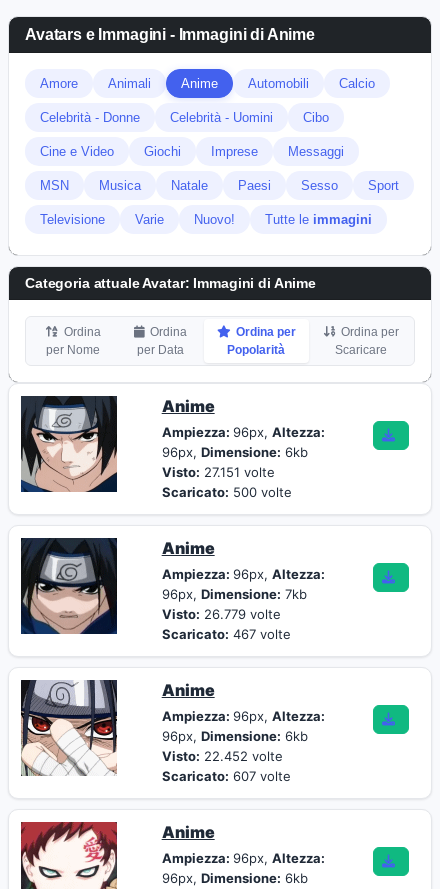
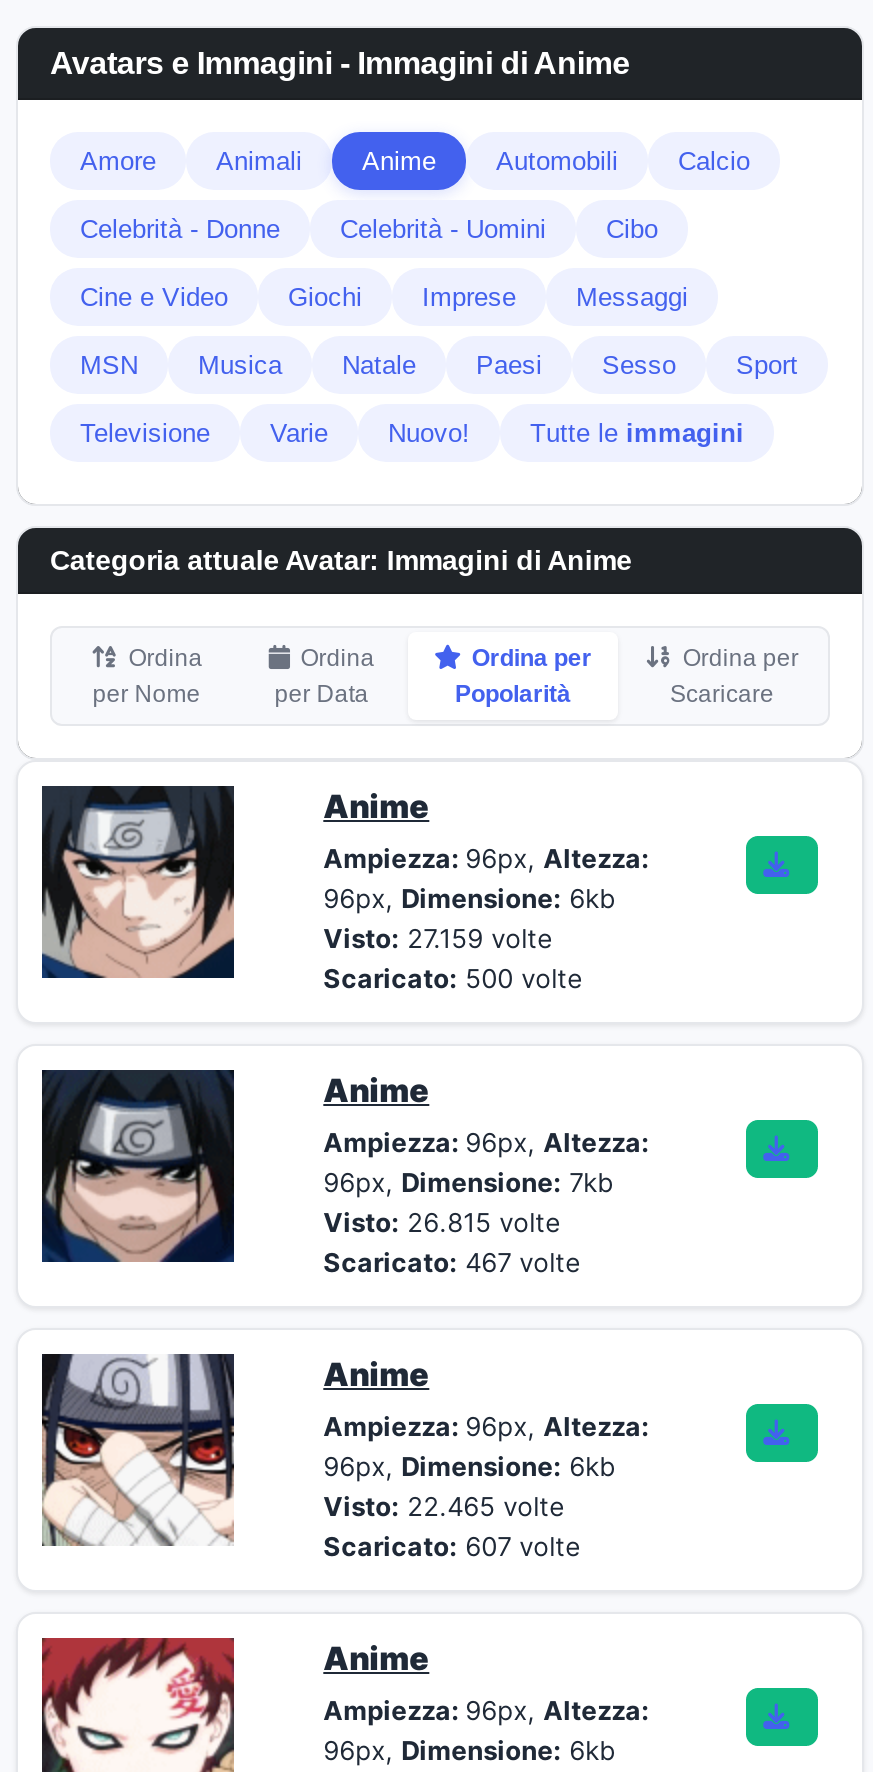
[162,464,275,480] Visto: 27.151 volte -> [323,922,553,954] Visto: 27.159 volte
[162,606,281,622] Visto: 26.779 volte -> [323,1206,561,1238] Visto: 26.815 volte
[162,748,283,764] Visto: 22.452 volte -> [323,1490,565,1522] Visto: 22.465 volte

